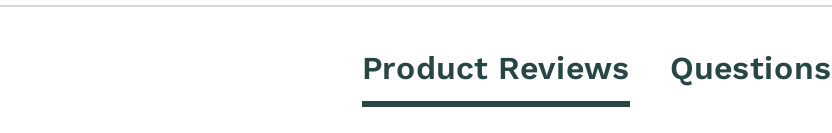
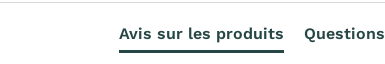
[362,49,630,87] Product Reviews -> [119,24,284,43] Avis sur les produits

